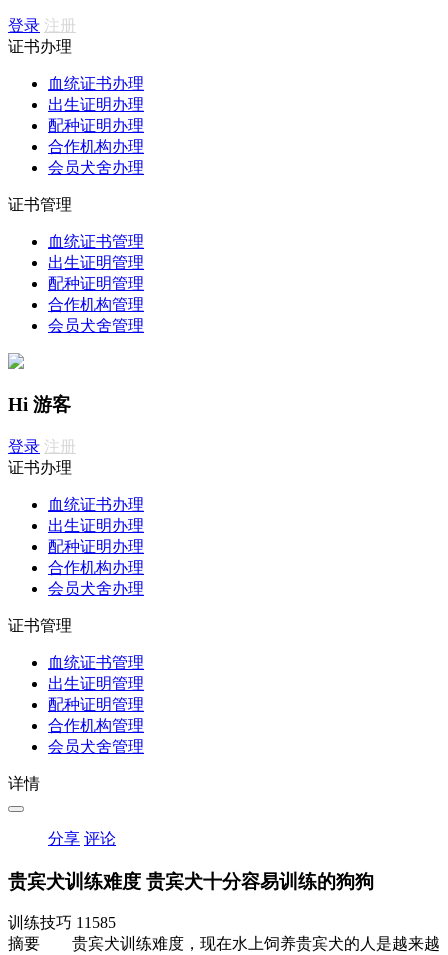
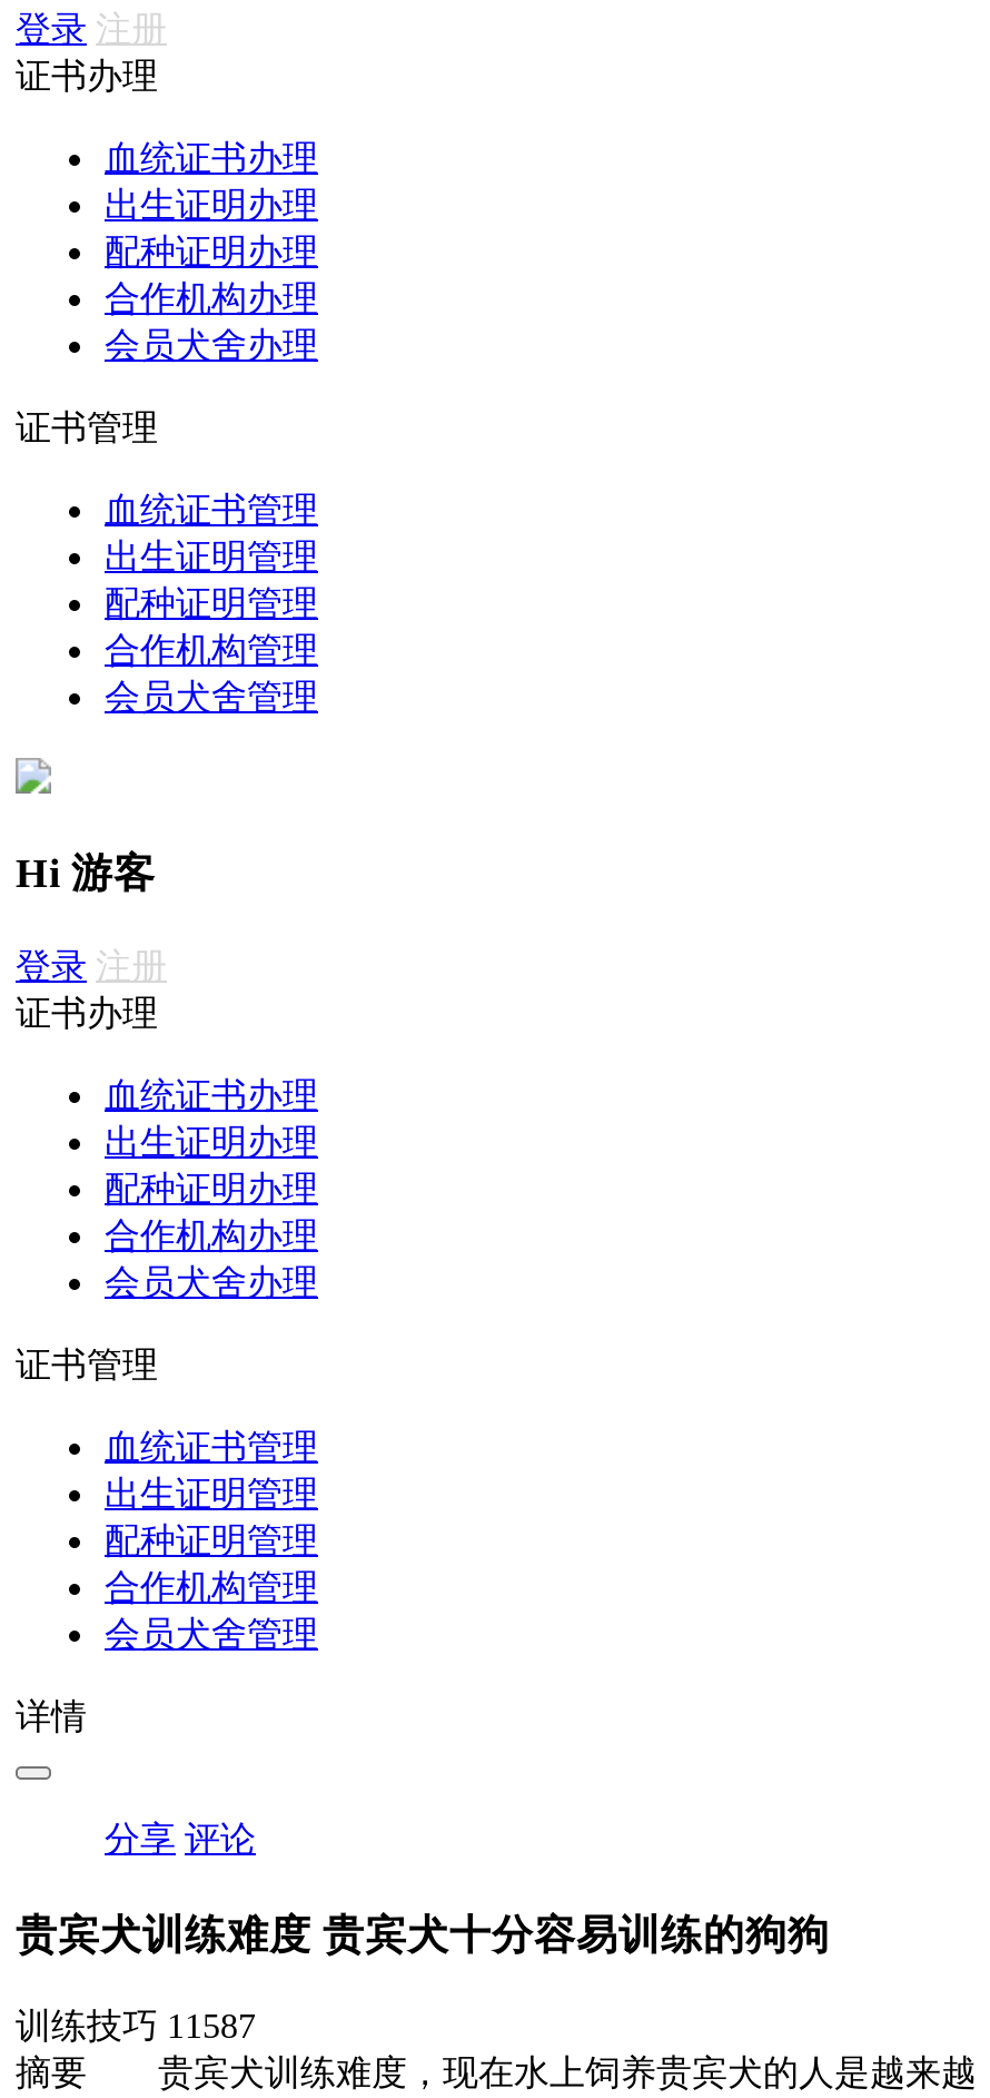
[8,914,116,931] 训练技巧11585 -> [16,2007,256,2045] 训练技巧11587

